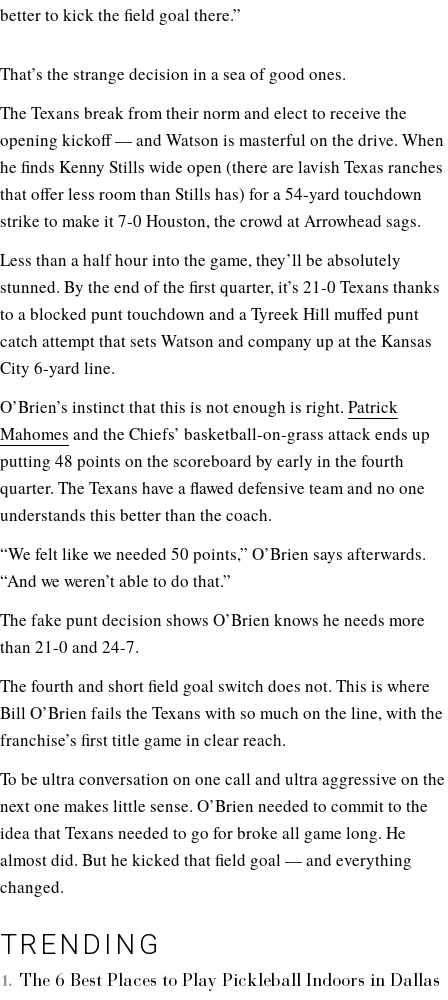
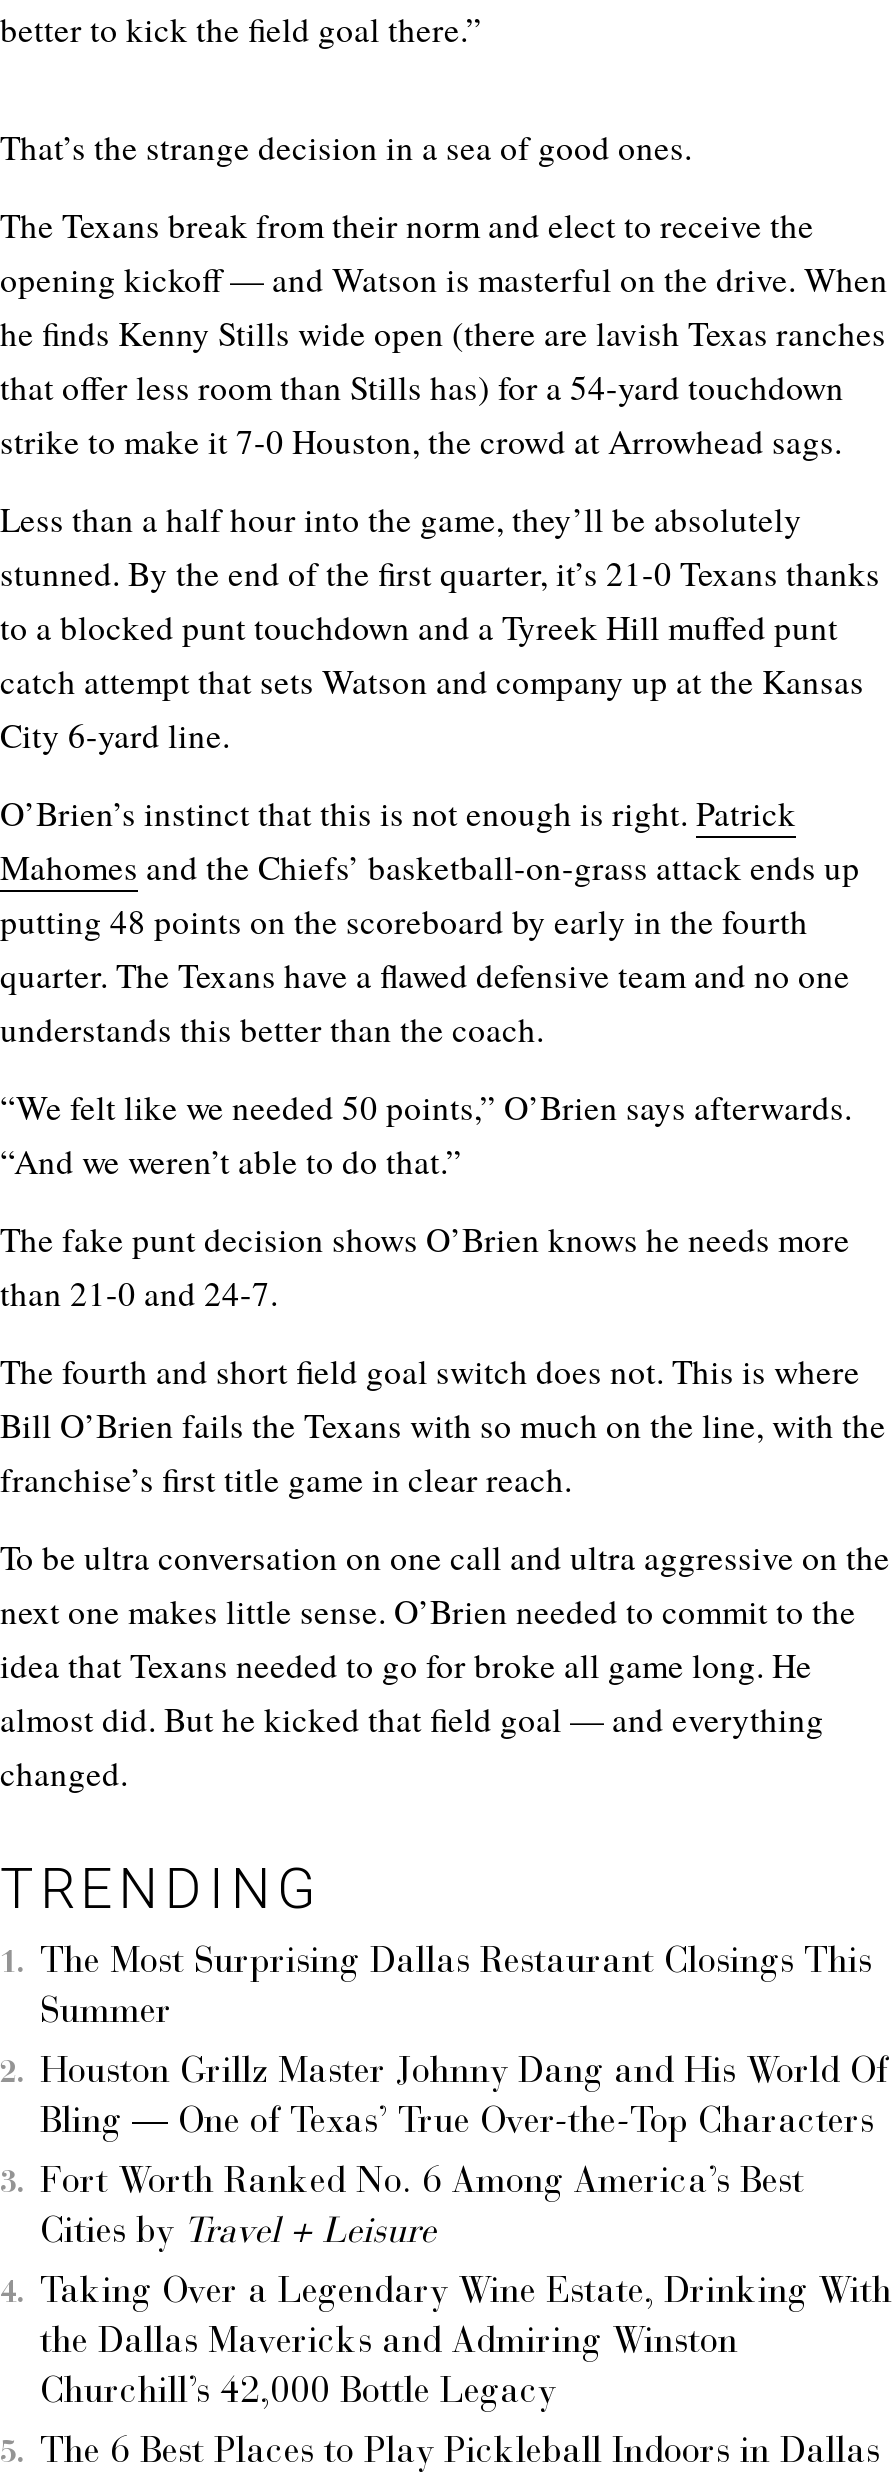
none -> [40,1946,892,2412] The Most Surprising Dallas Restaurant Closings This | Summer | Houston Grillz Master Johnny Dang and His World Of | Bling — One of Texas’ True Over-the-Top Characters | Fort Worth Ranked No. 6 Among America’s Best | Cities by Travel + Leisure | Taking Over a Legendary Wine Estate, Drinking With | the Dallas Mavericks and Admiring Winston | Churchill’s 42,000 Bottle Legacy

